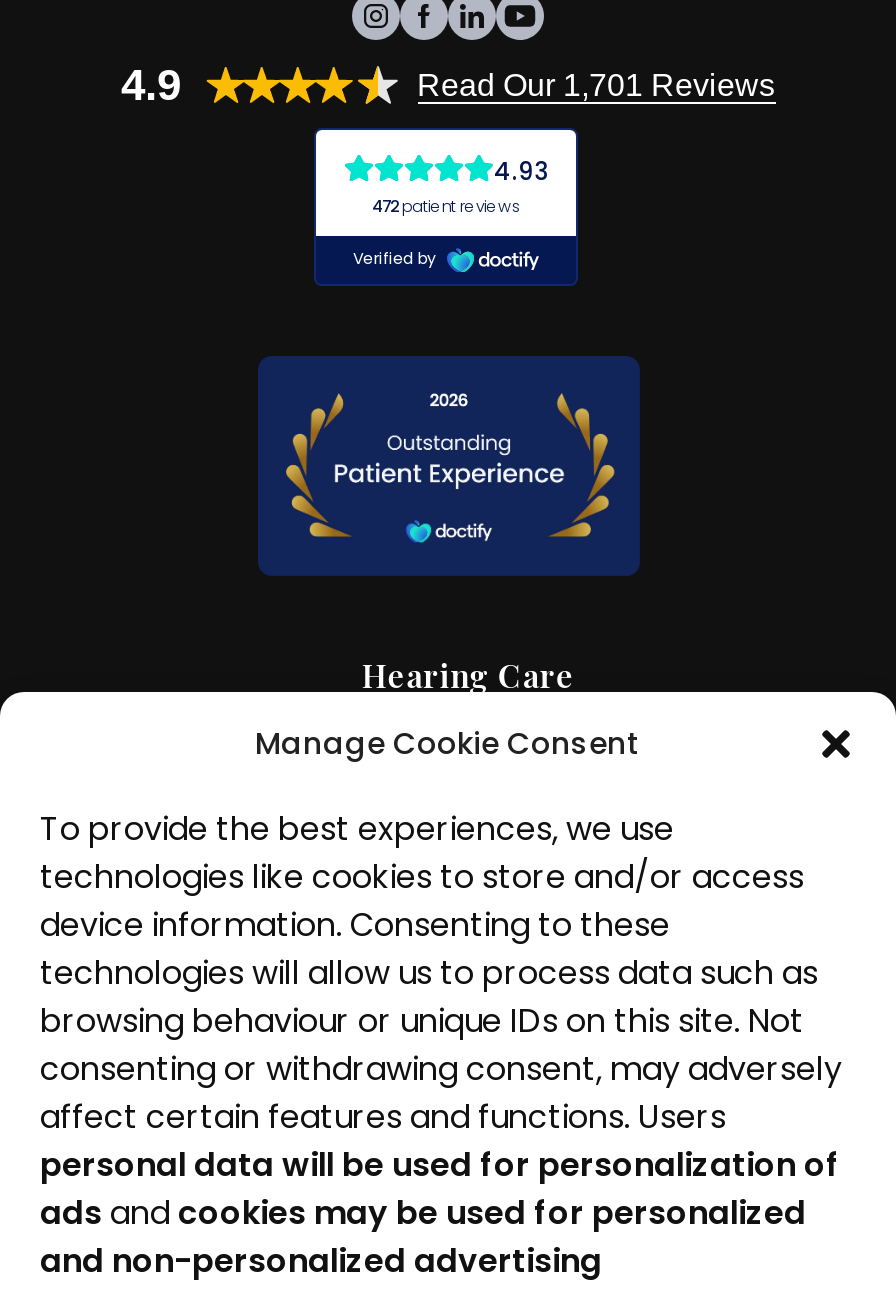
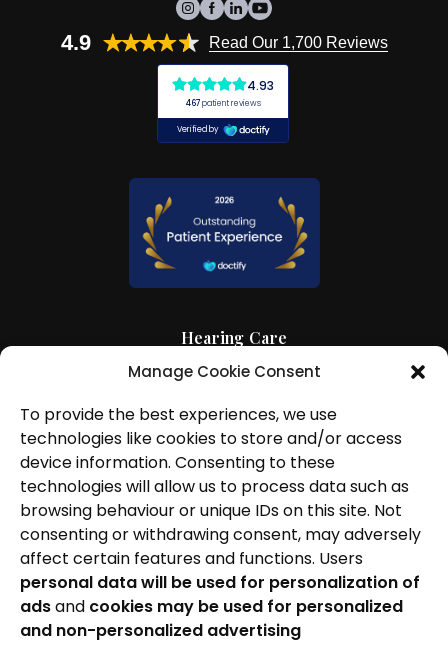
[417,67,775,101] Read Our 1,701 Reviews -> [208,34,387,51] Read Our 1,700 Reviews

